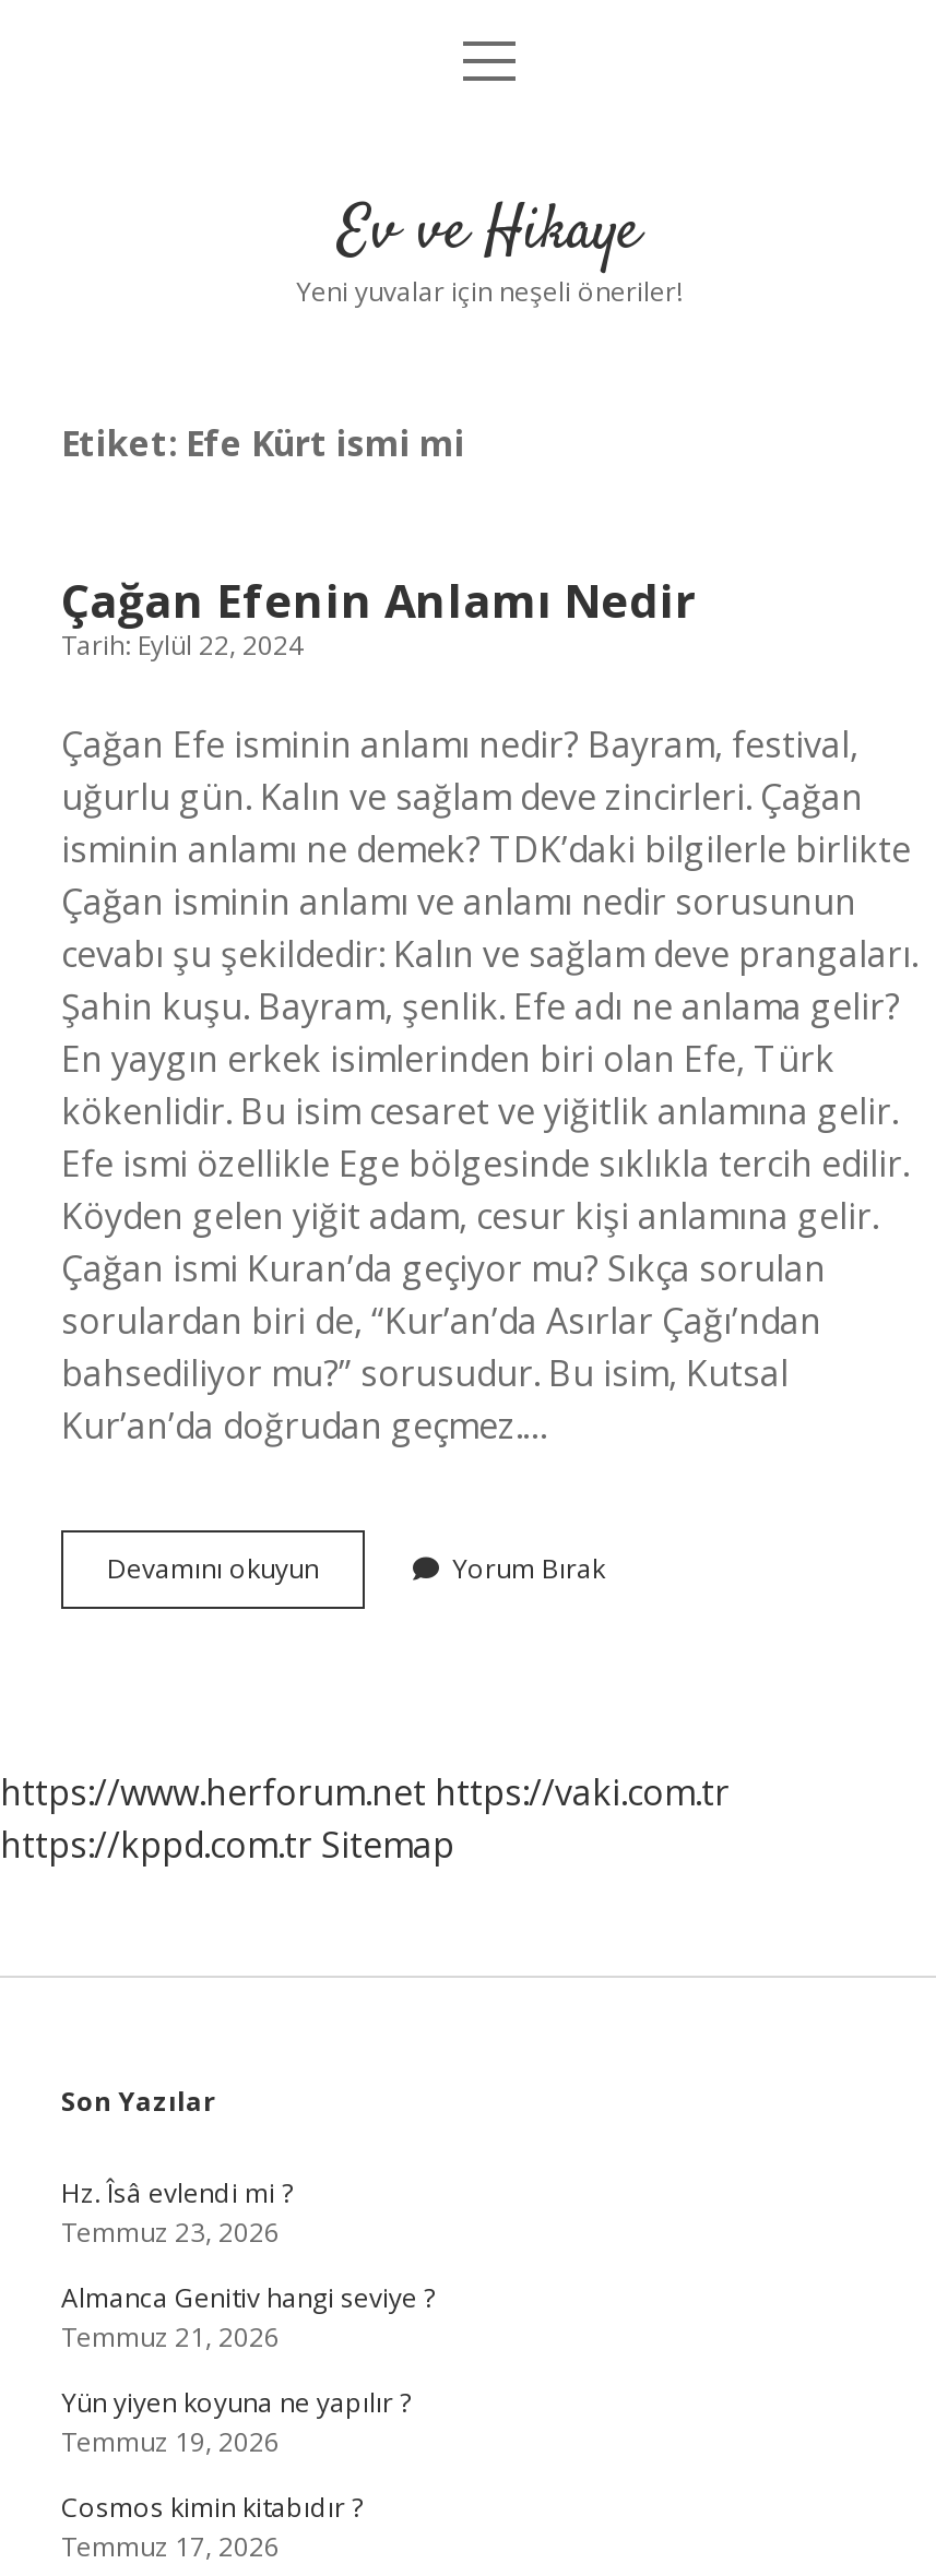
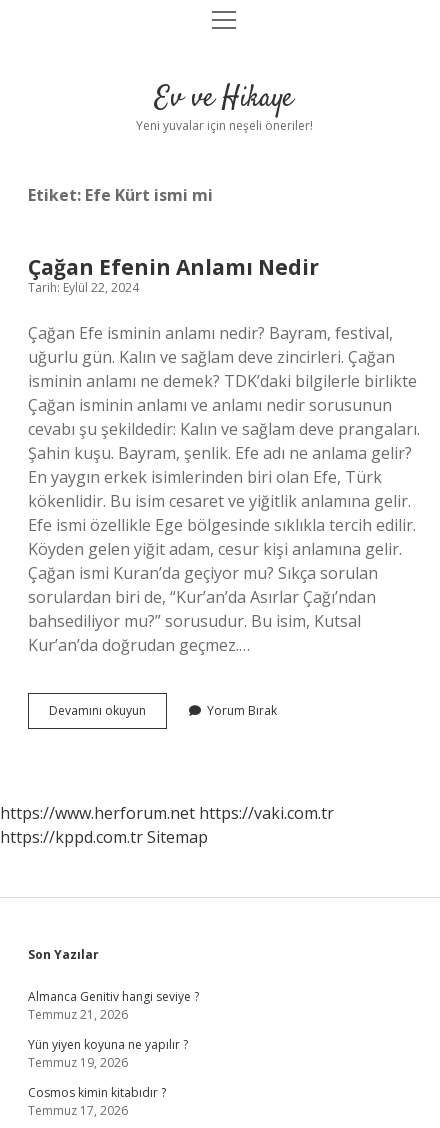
[61,2174,293,2251] Hz. Îsâ evlendi mi ? | Temmuz 23, 2026 -> none

